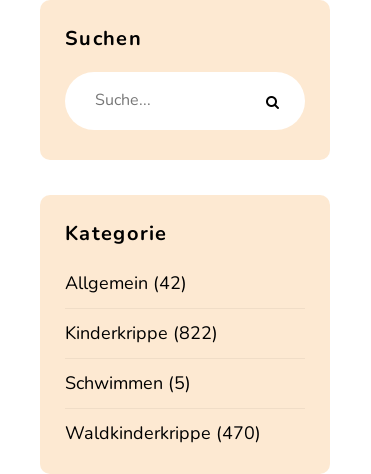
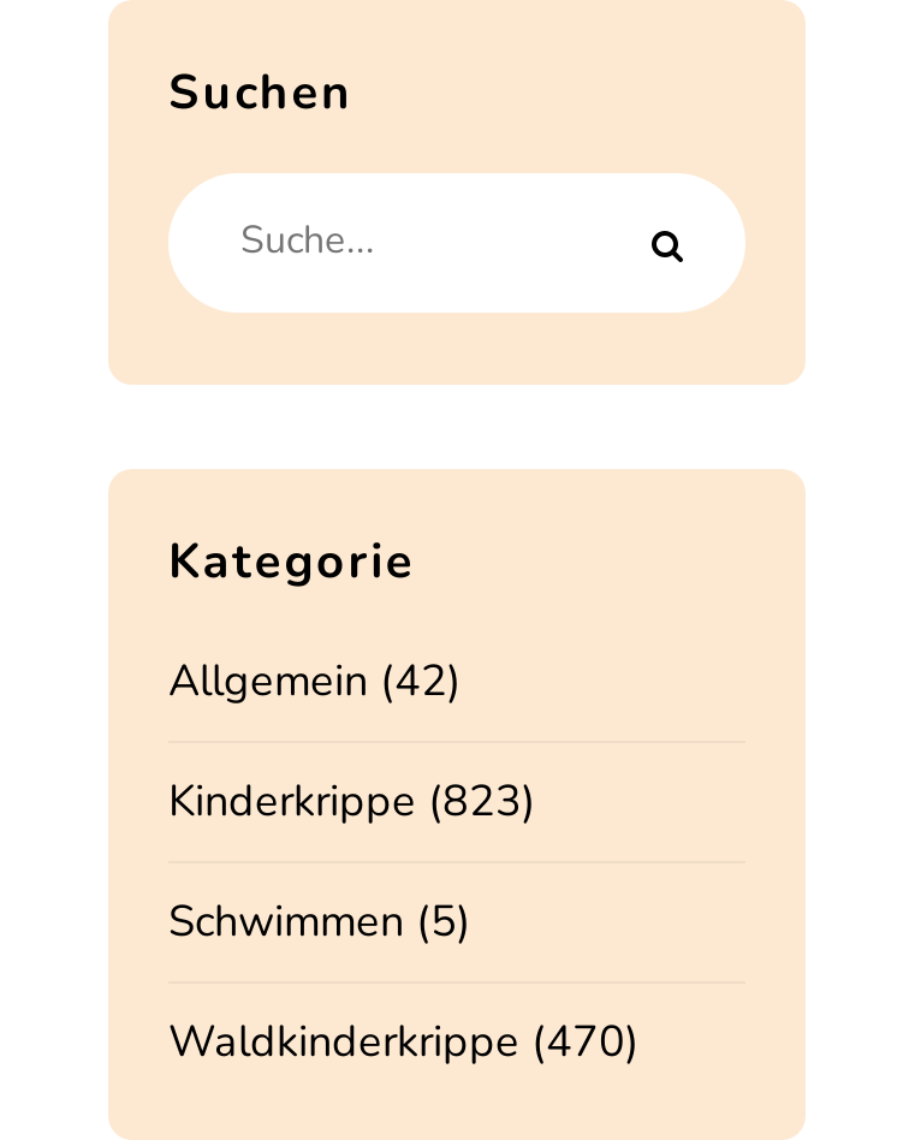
[65,321,218,345] Kinderkrippe (822) -> [168,773,536,830] Kinderkrippe (823)

